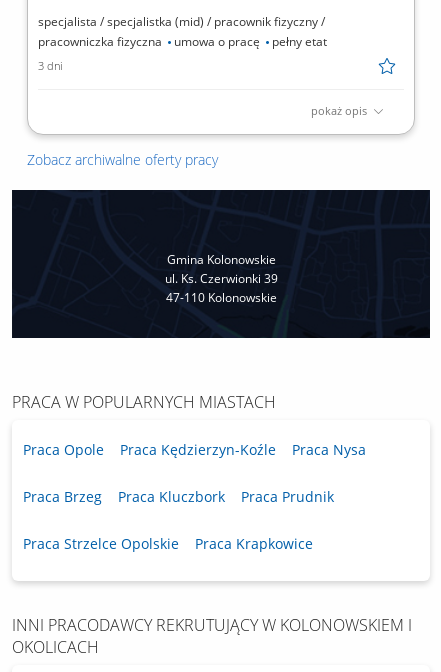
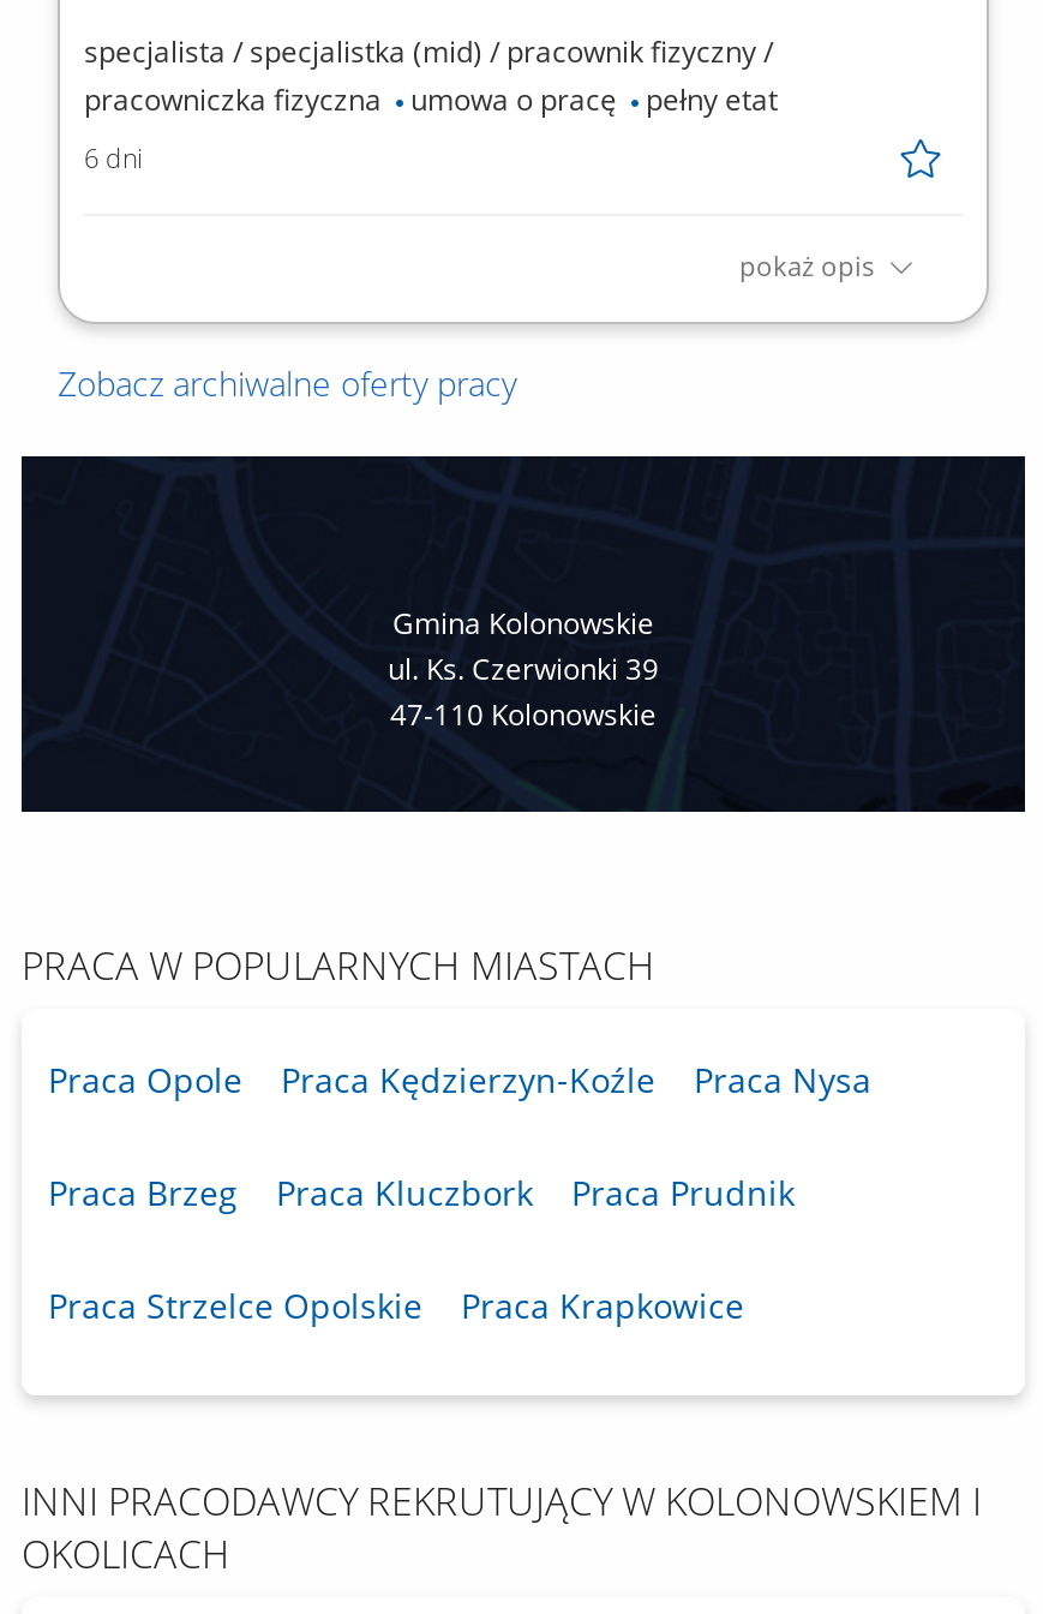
[38,58,62,73] 3 dni -> [84,140,142,176] 6 dni

